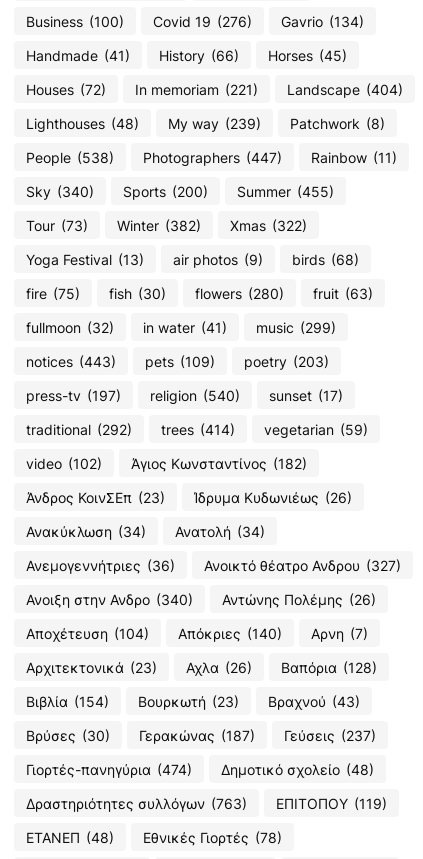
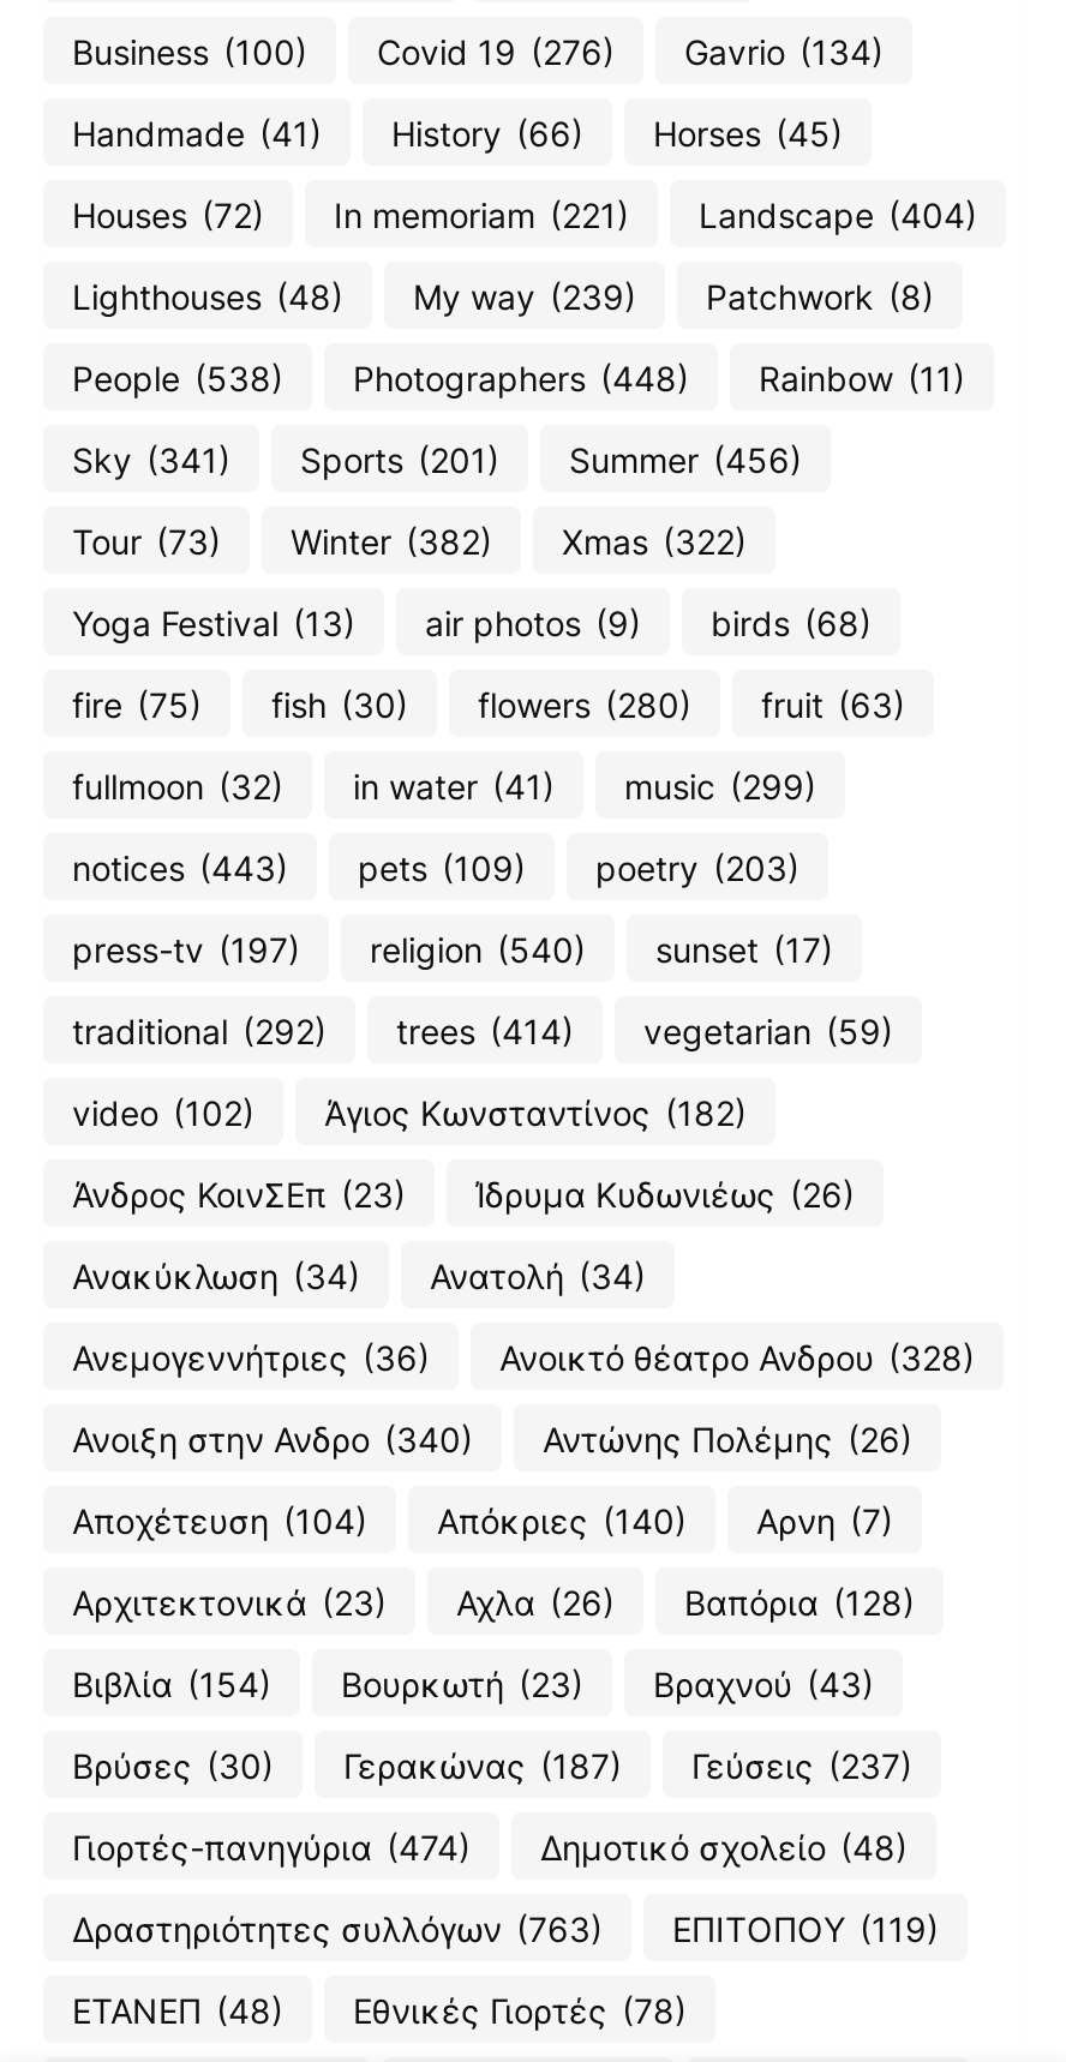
[143,149,282,166] Photographers (447) -> [353,357,689,398] Photographers (448)
[26,183,94,200] Sky (340) -> [72,439,230,479] Sky (341)
[123,183,208,200] Sports (200) -> [300,439,499,479] Sports (201)
[237,183,334,200] Summer (455) -> [569,439,802,479] Summer (456)
[204,557,401,574] Ανοικτό θέατρο Ανδρου (327) -> [499,1336,975,1377] Ανοικτό θέατρο Ανδρου (328)

